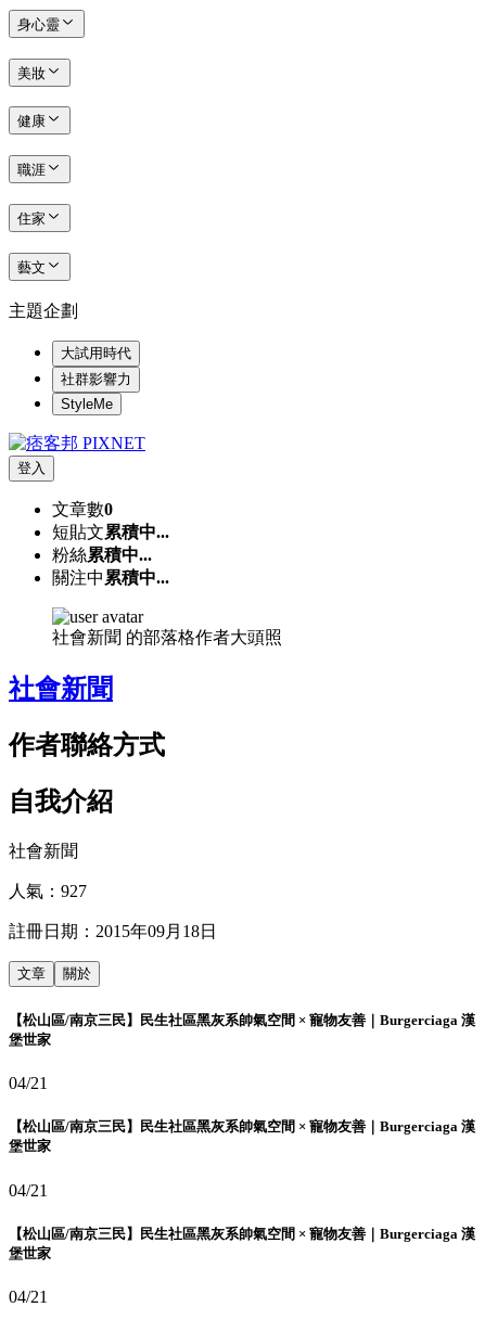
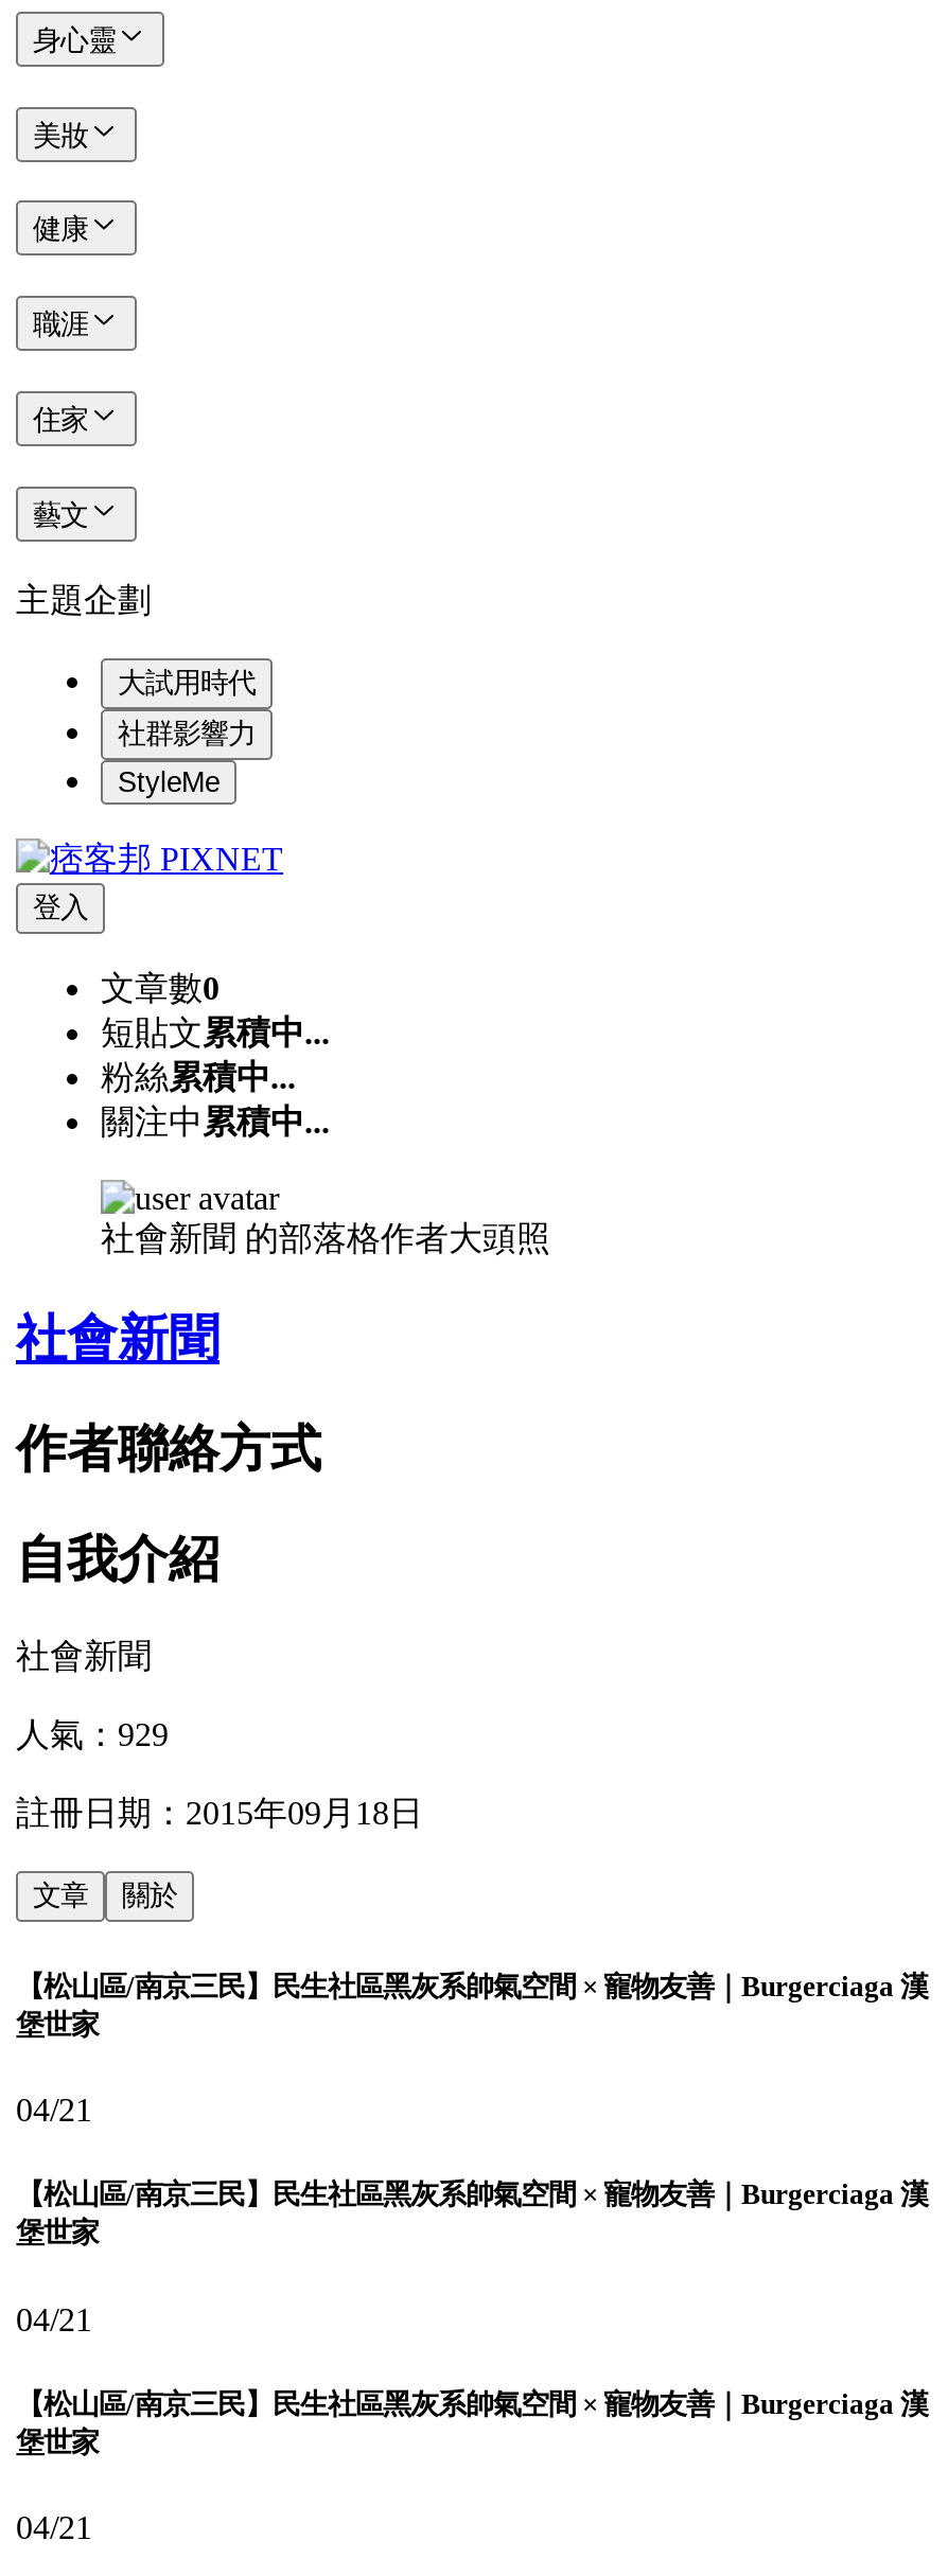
[9,882,87,900] 人氣：927 -> [16,1716,169,1752] 人氣：929

